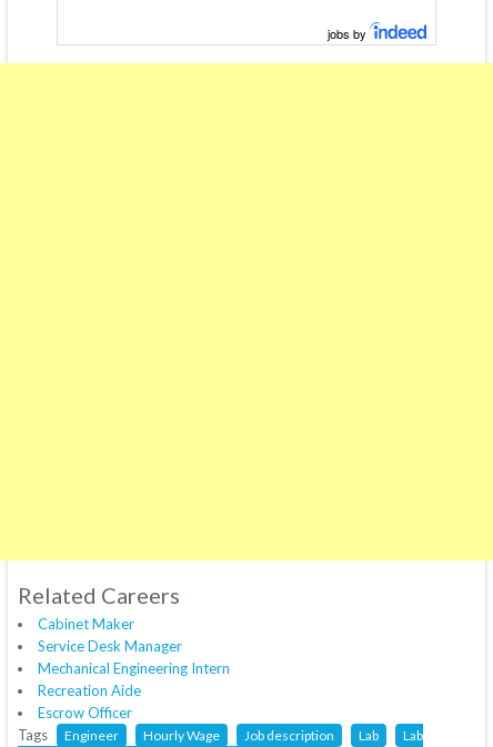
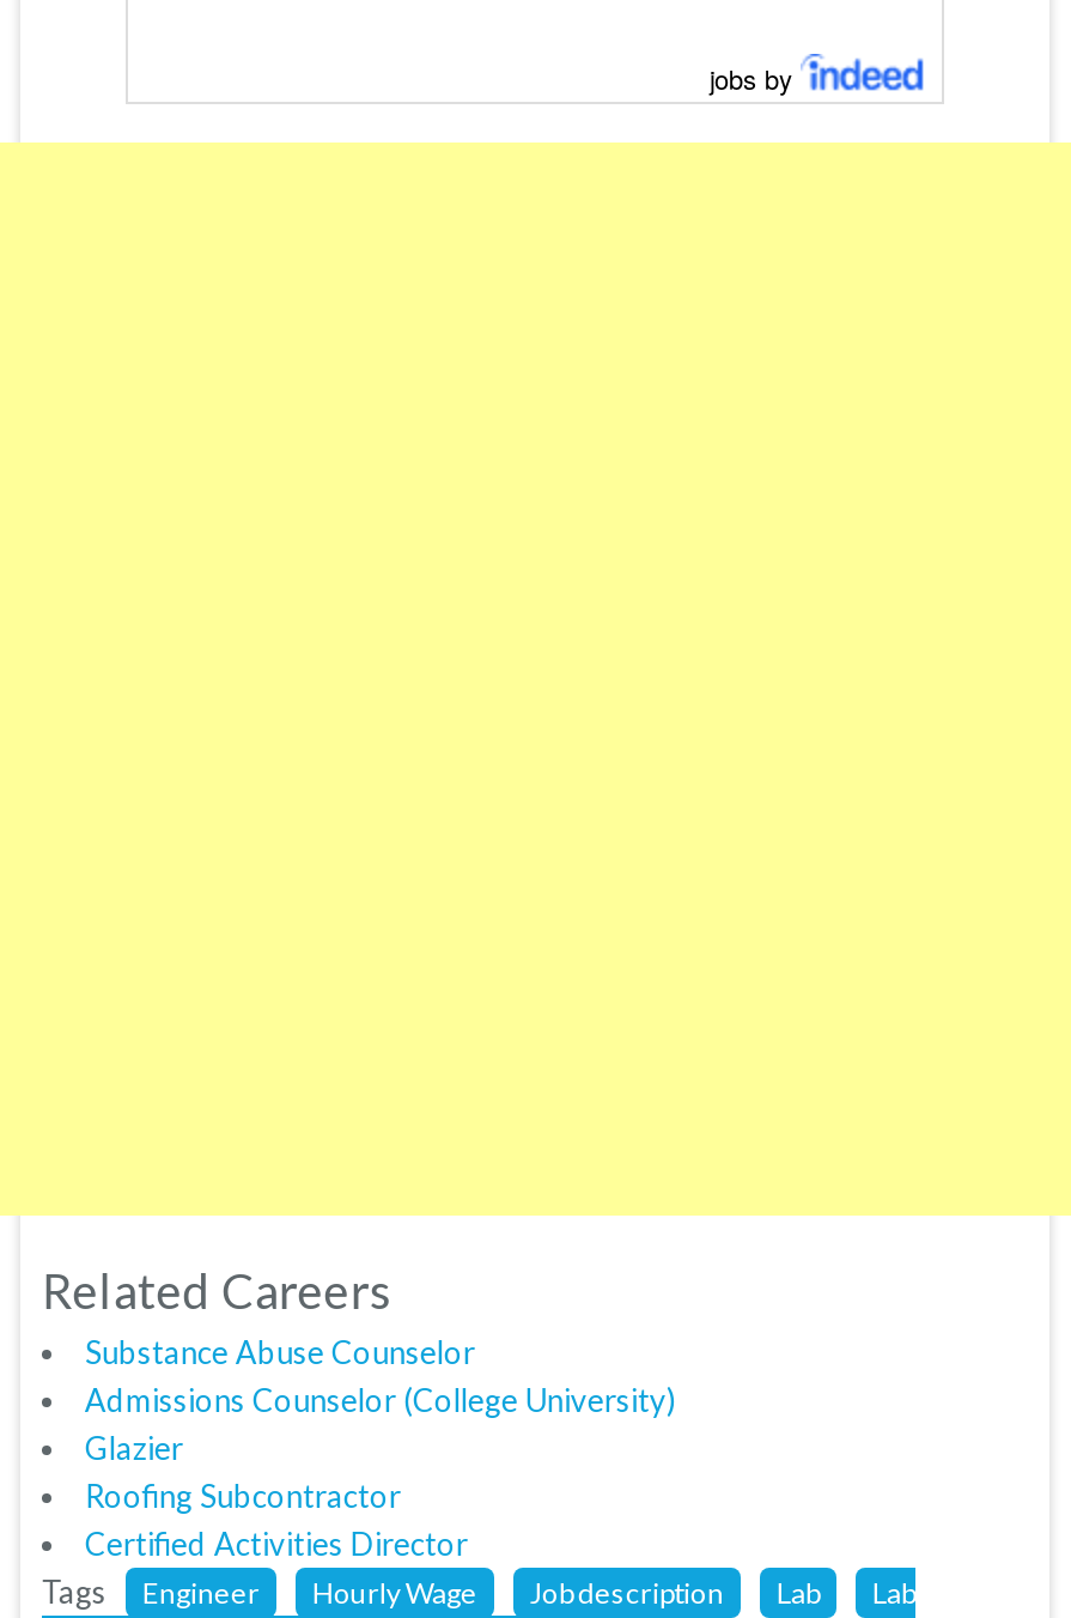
[38,615,230,722] Cabinet Maker | Service Desk Manager | Mechanical Engineering Intern | Recreation Aide | Escrow Officer -> [85,1333,676,1563] Substance Abuse Counselor | Admissions Counselor (College University) | Glazier | Roofing Subcontractor | Certified Activities Director

